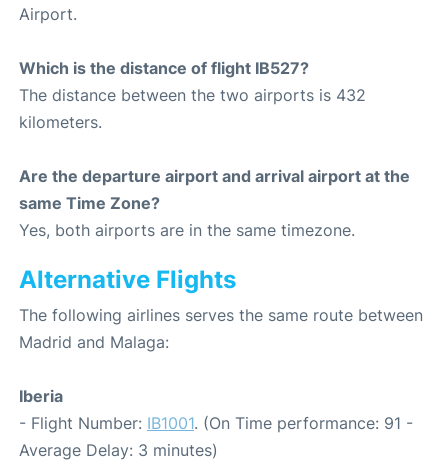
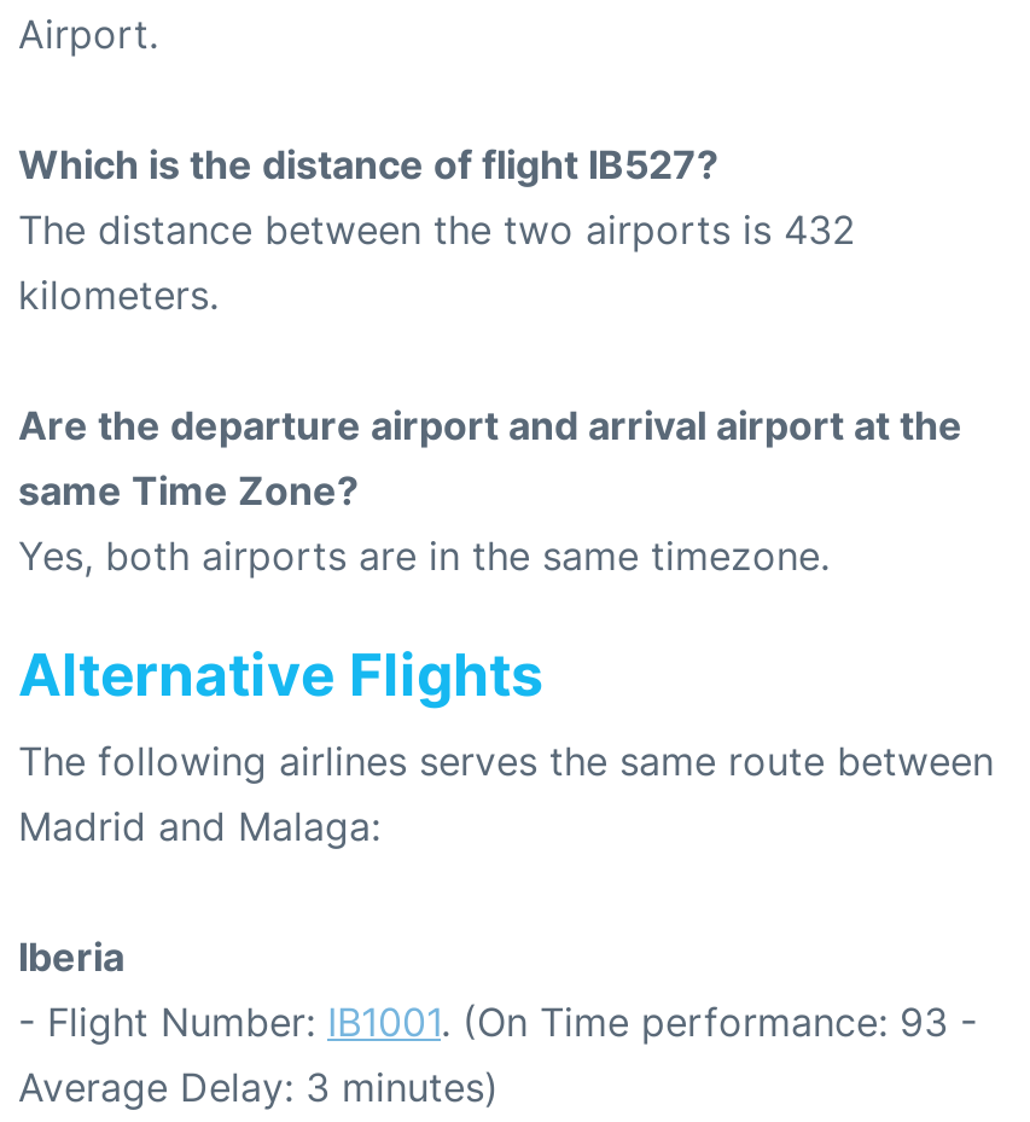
[19,413,413,433] - Flight Number: IB1001. (On Time performance: 91 - -> [18,998,977,1046] - Flight Number: IB1001. (On Time performance: 93 -

